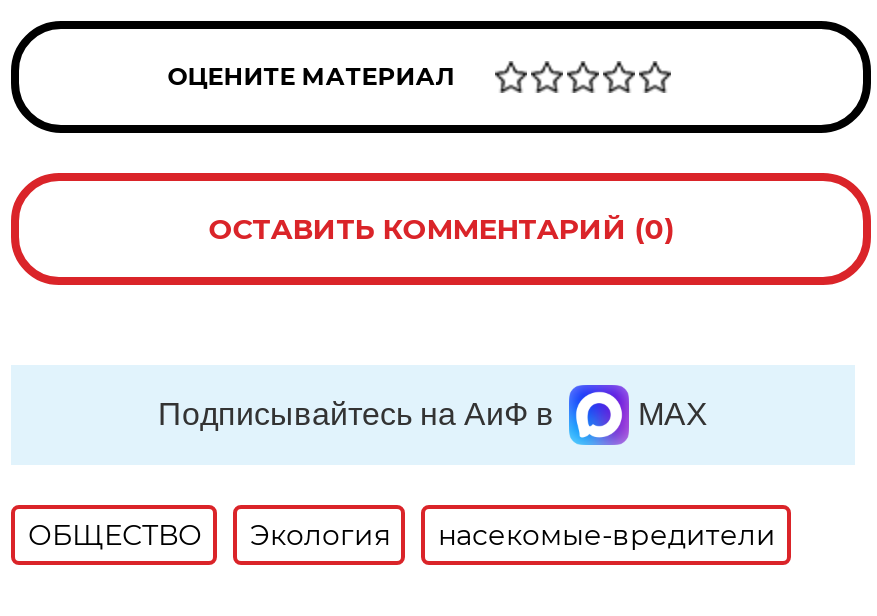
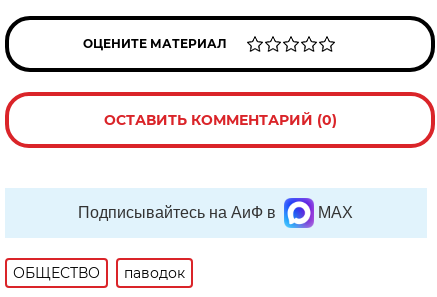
[250,516,776,552] Экология | насекомые-вредители -> [124,264,185,282] паводок

